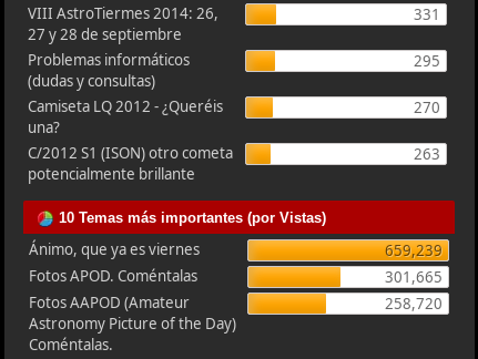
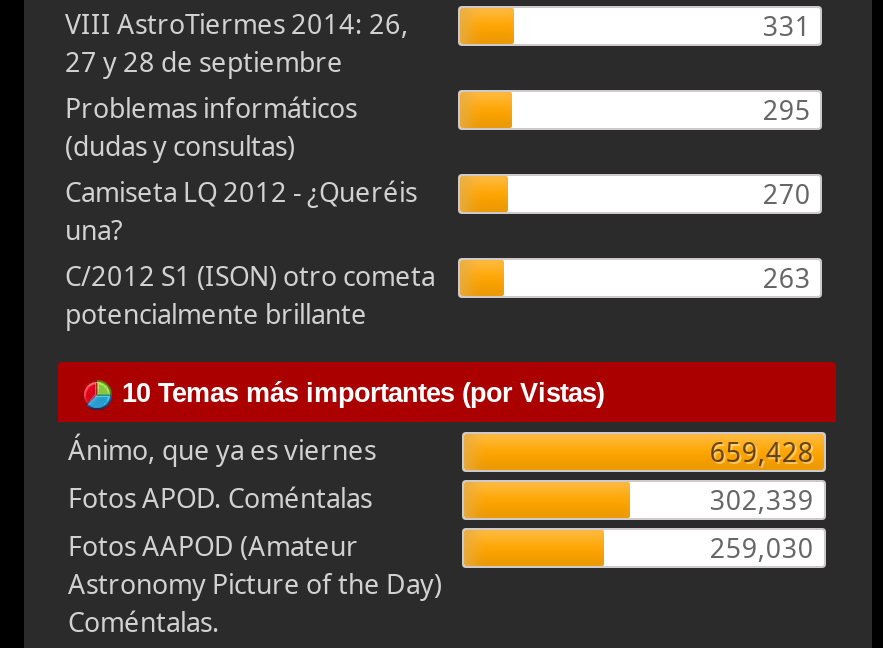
[385,241,442,261] 659,239 -> [710,434,814,470] 659,428
[385,267,442,287] 301,665 -> [710,482,814,518] 302,339
[385,294,442,314] 258,720 -> [710,530,814,566] 259,030

